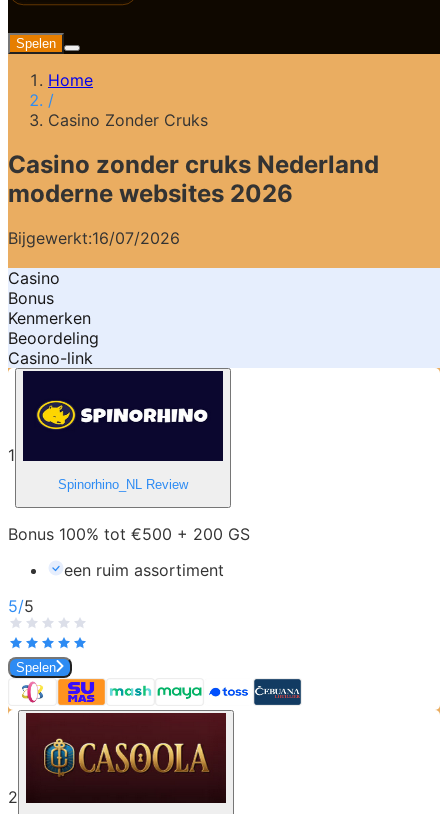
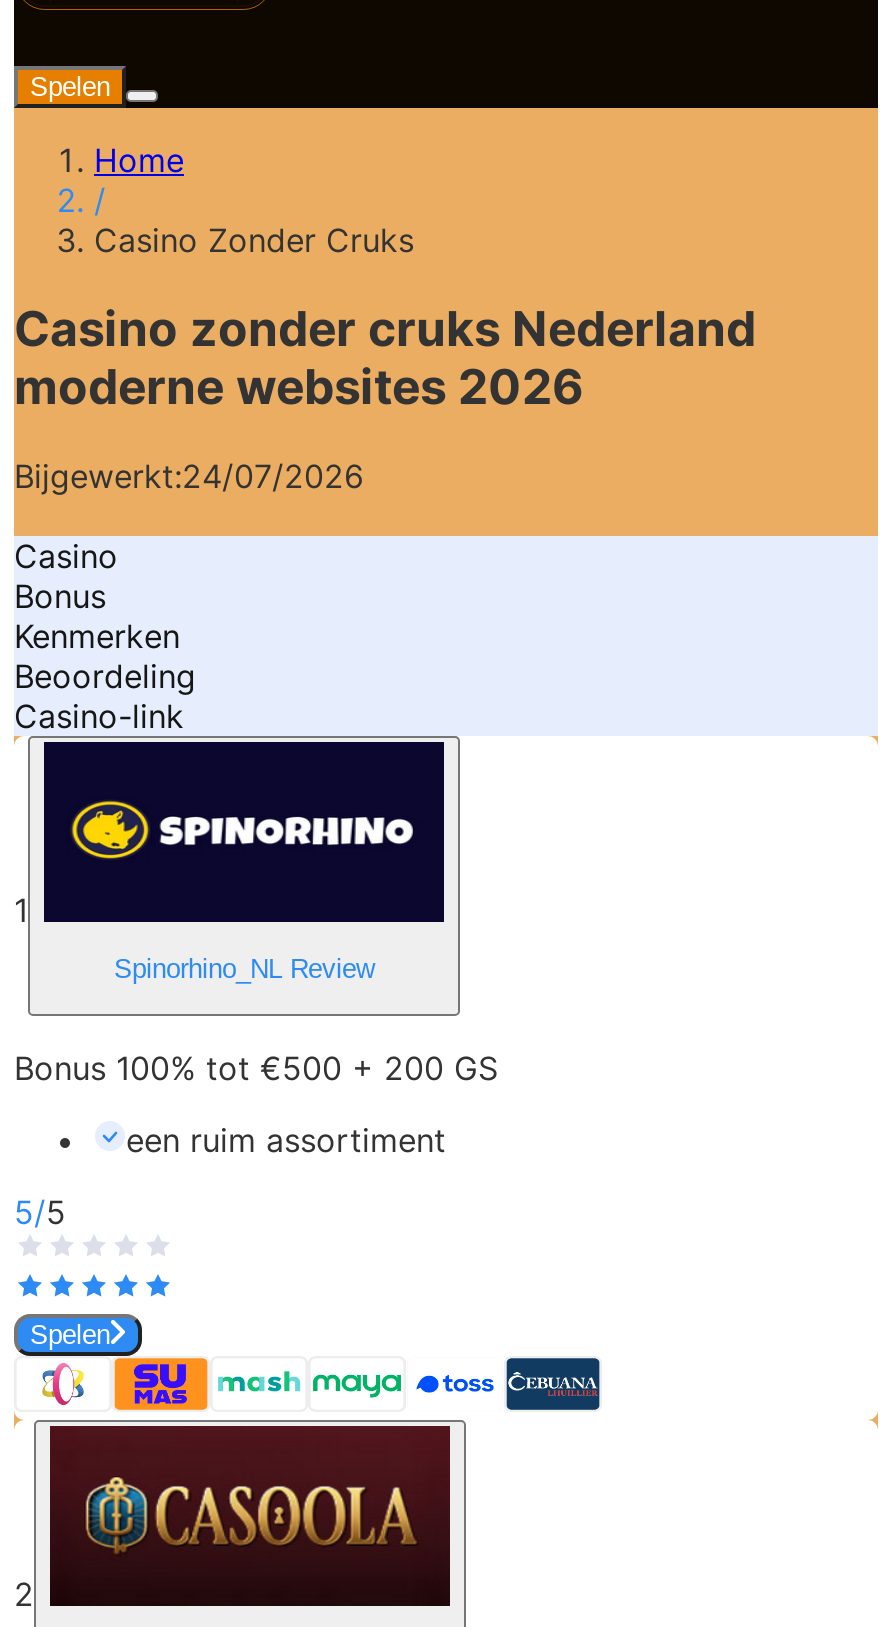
[8,228,180,248] Bijgewerkt:16/07/2026 -> [14,456,364,496] Bijgewerkt:24/07/2026

